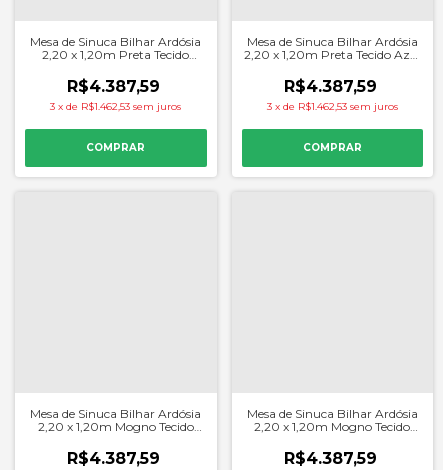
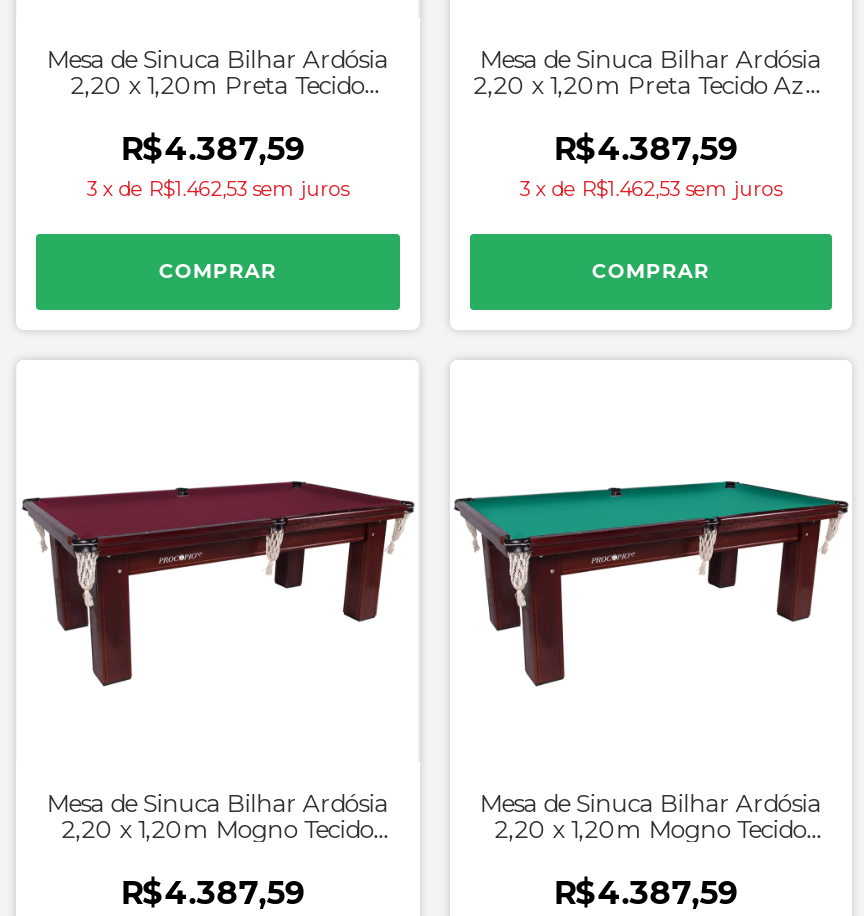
none -> [22,480,416,688] [image]
none -> [454,480,850,688] [image]

